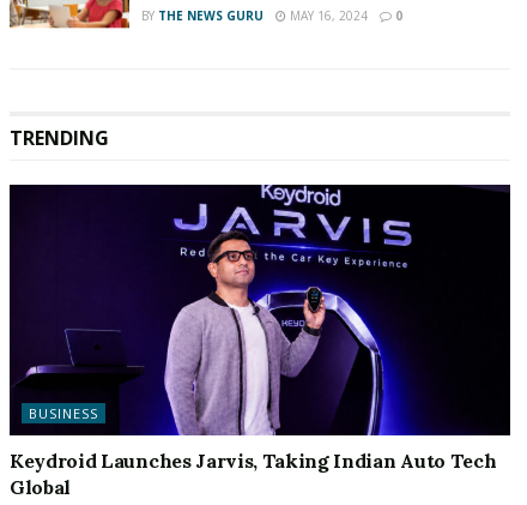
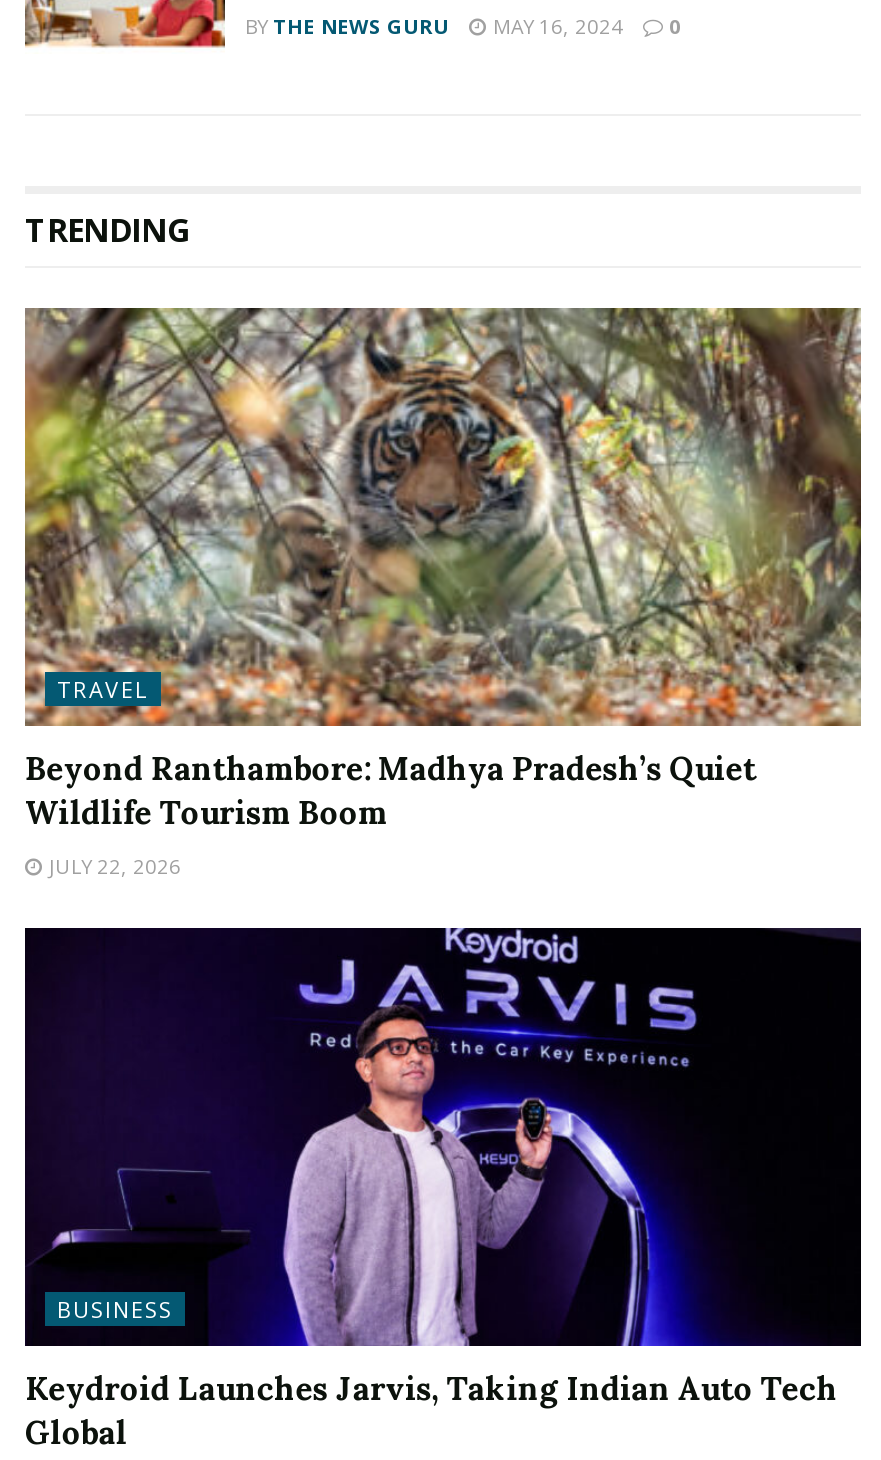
none -> [23,306,863,879] [image] | TRAVEL | Beyond Ranthambore: Madhya Pradesh’s Quiet | Wildlife Tourism Boom | JULY 22, 2026

